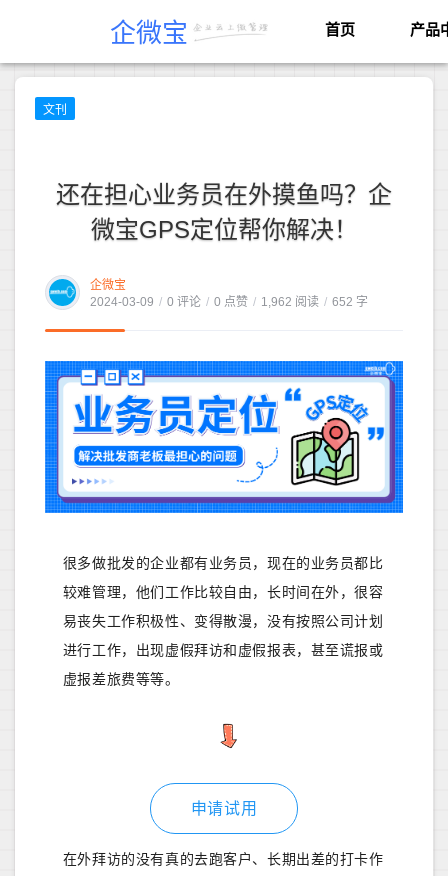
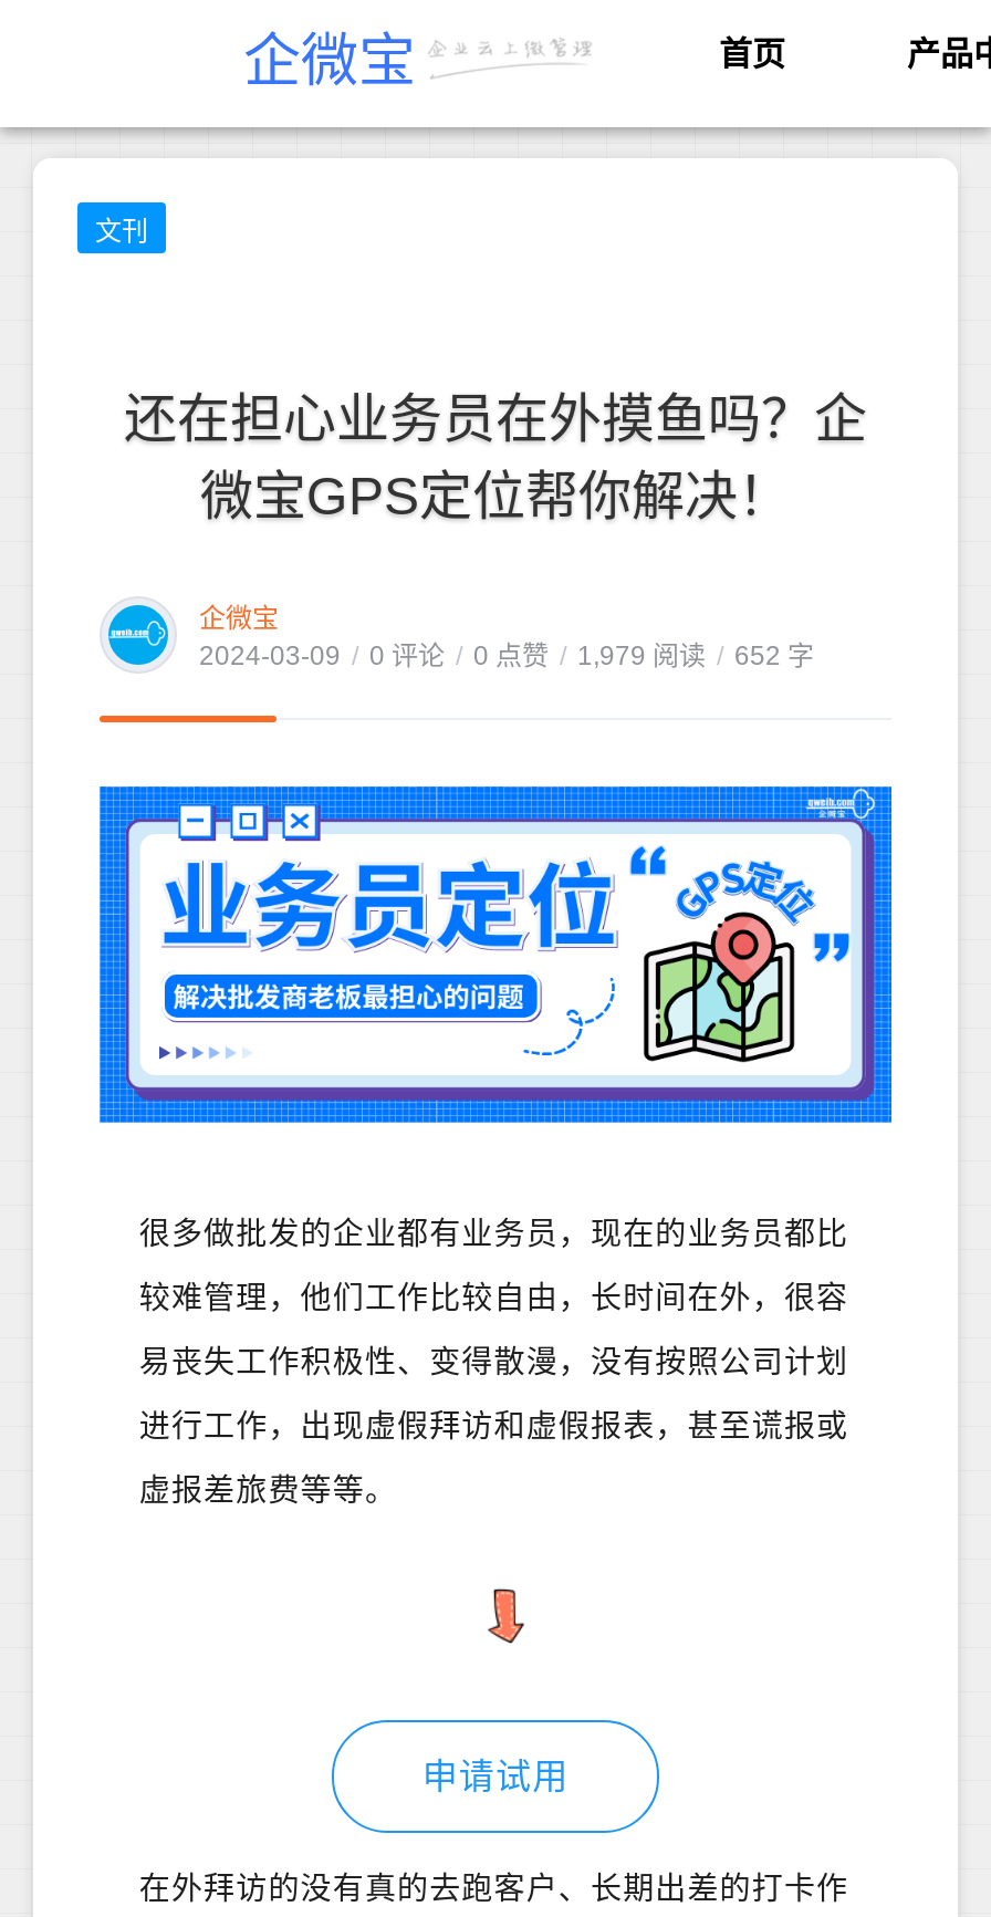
[90,295,368,309] 2024-03-09 / 0 评论 / 0 点赞 / 1,962 阅读 / 652 字 -> [199,640,814,671] 2024-03-09 / 0 评论 / 0 点赞 / 1,979 阅读 / 652 字

